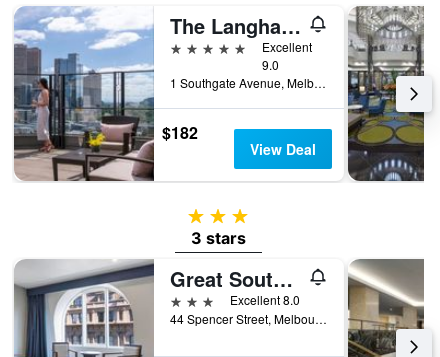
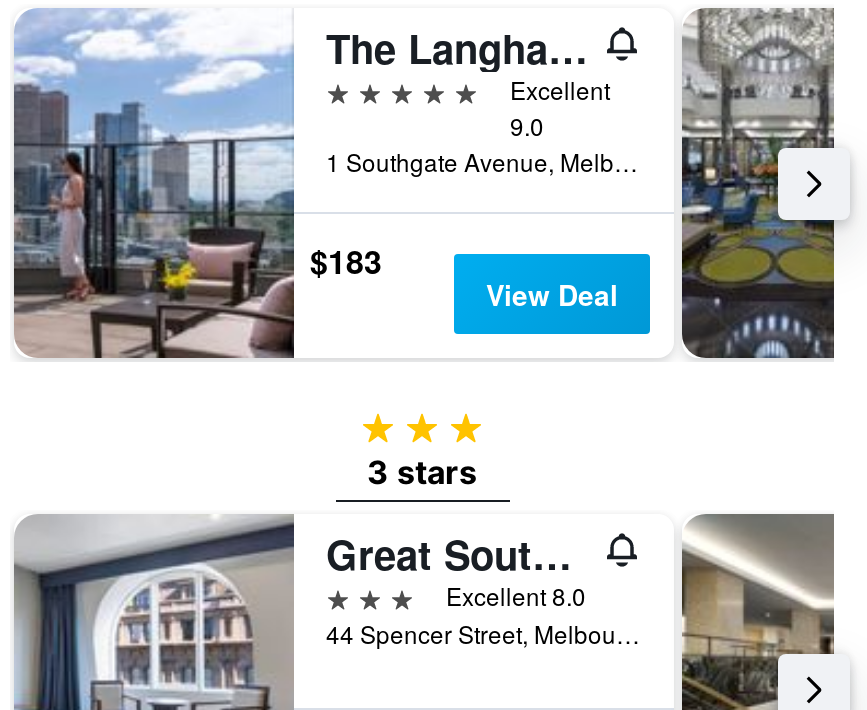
[162,121,198,144] $182 -> [310,238,382,284] $183

